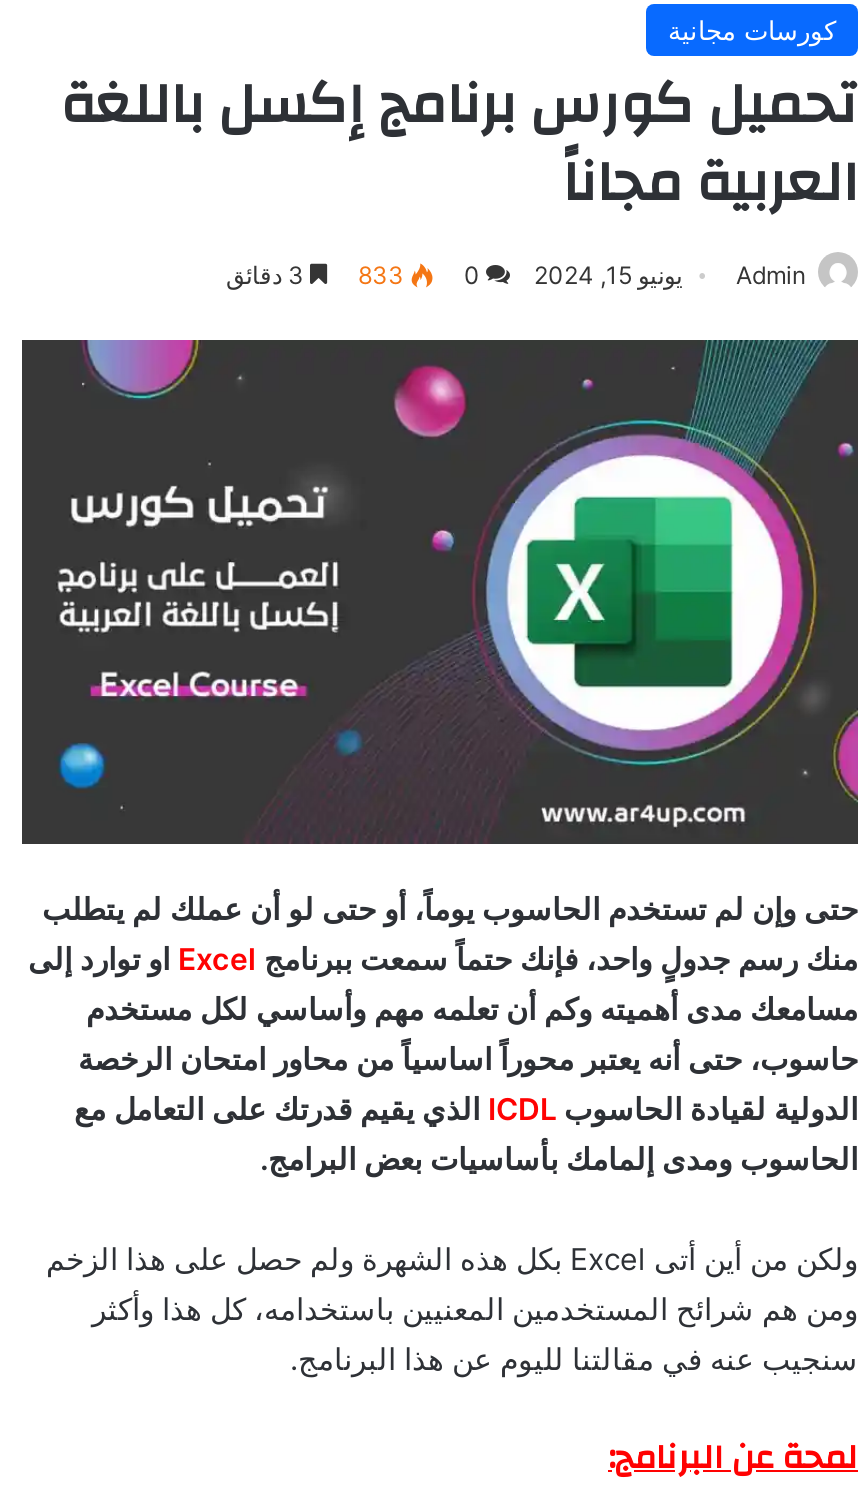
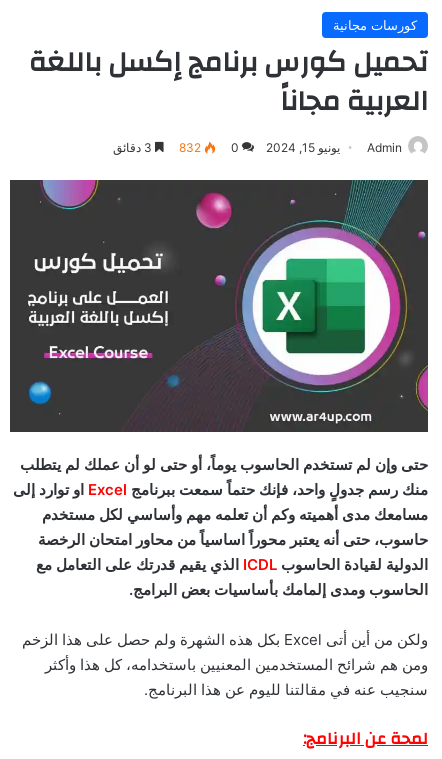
[358,260,404,290] 833 -> [179,140,201,155] 832

